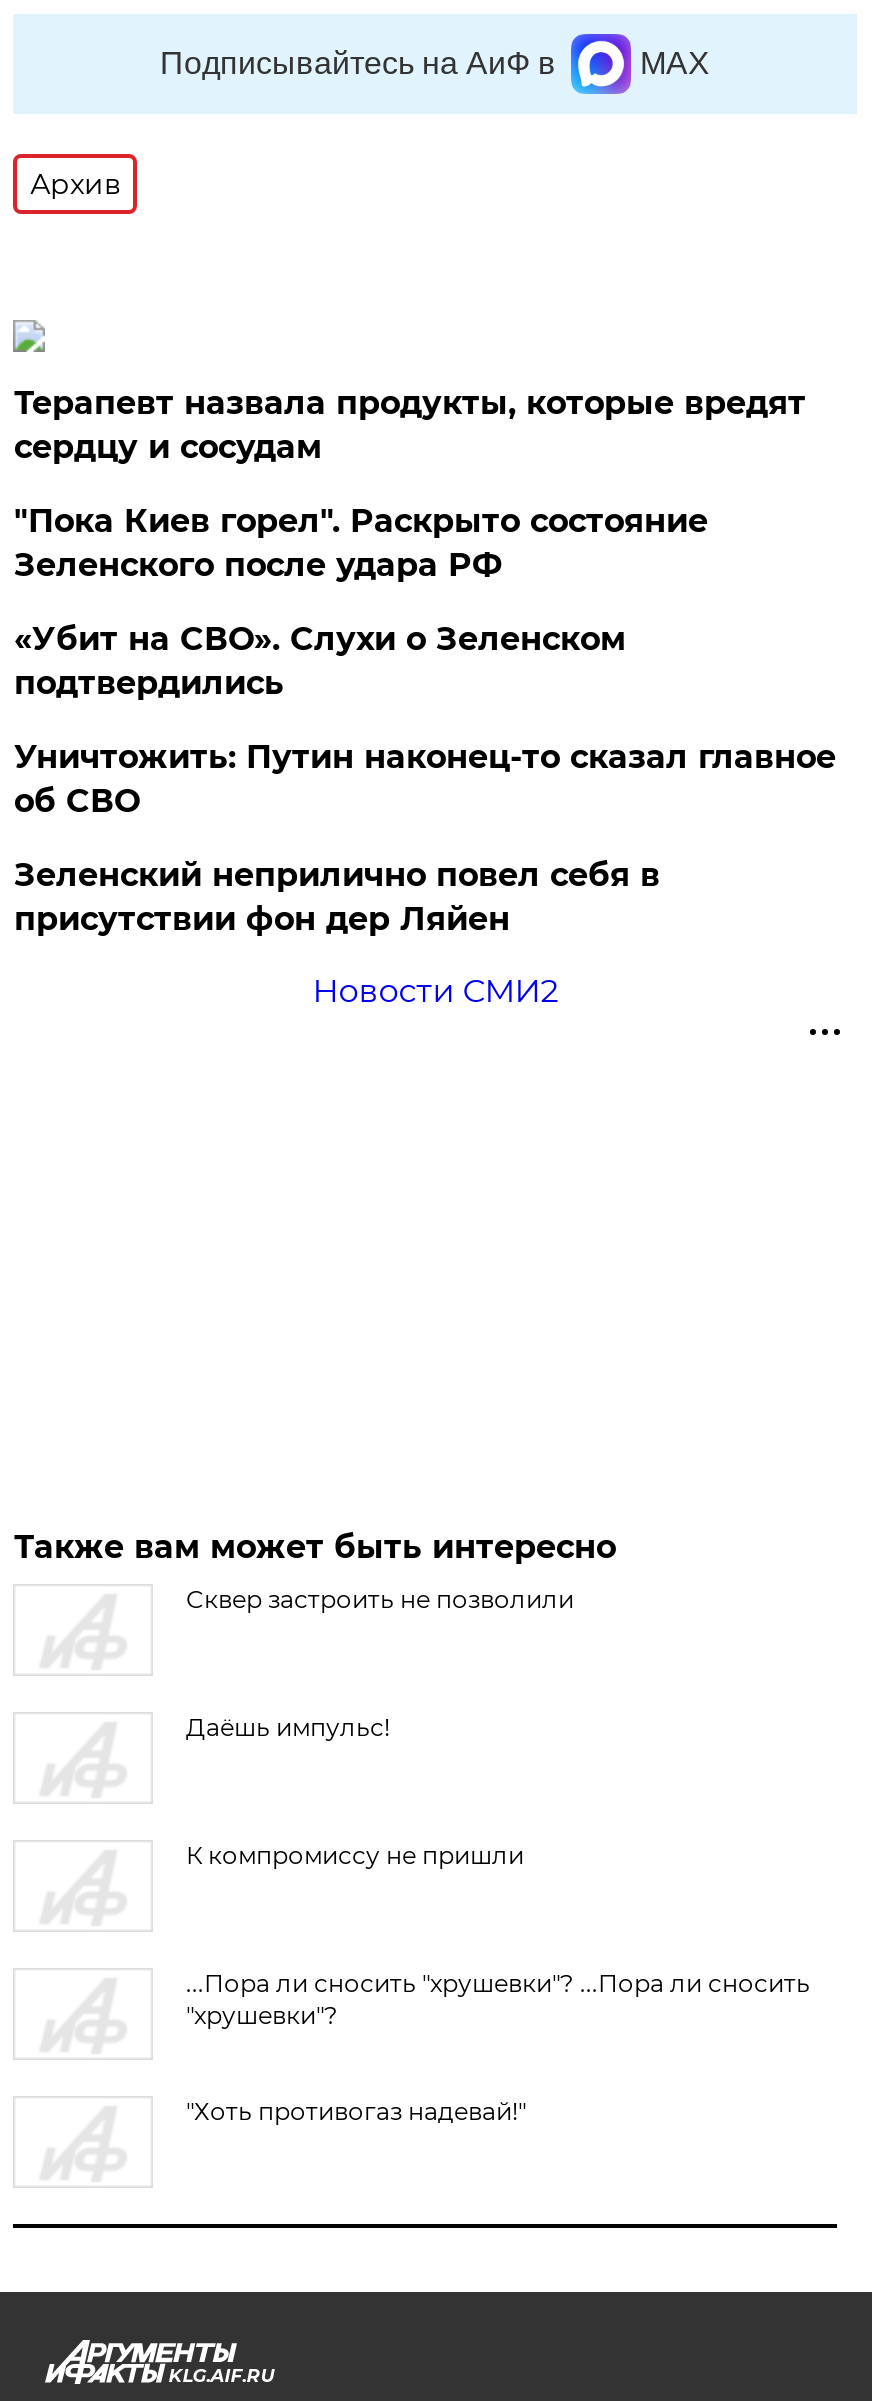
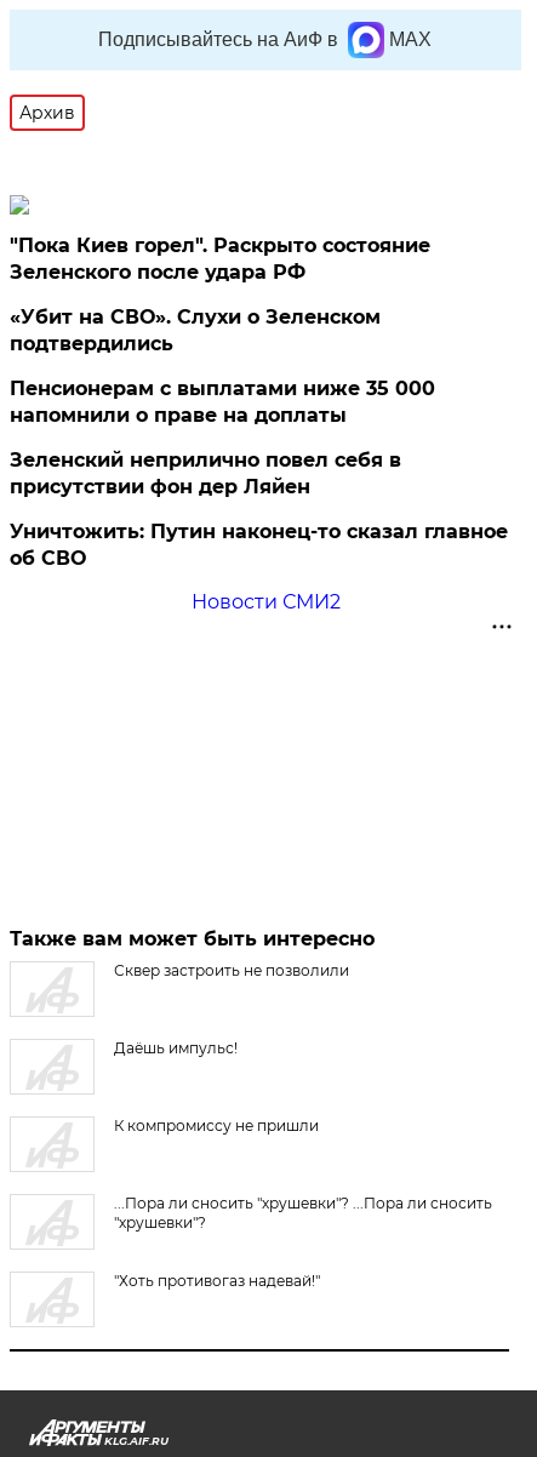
[14,384,806,466] Терапевт назвала продукты, которые вредят | сердцу и сосудам -> none
moved [14,502,708,702] -> [10,234,431,355]: "Пока Киев горел". Раскрыто состояние | Зеленского после удара РФ | «Убит на СВО». Слухи о Зеленском | подтвердились
none -> [10,377,436,427] Пенсионерам с выплатами ниже 35 000 | напомнили о праве на доплаты
moved [14,738,836,820] -> [10,520,508,570]: Уничтожить: Путин наконец-то сказал главное | об СВО
moved [14,856,660,938] -> [10,448,402,498]: Зеленский неприлично повел cебя в | присутствии фон дер Ляйен

